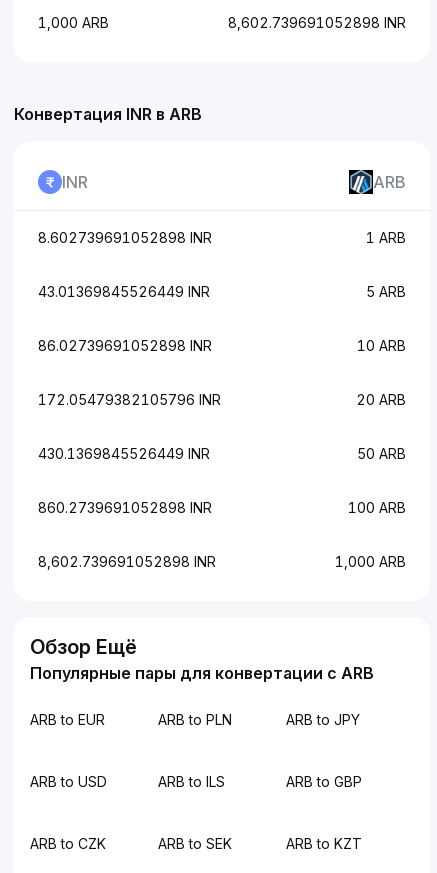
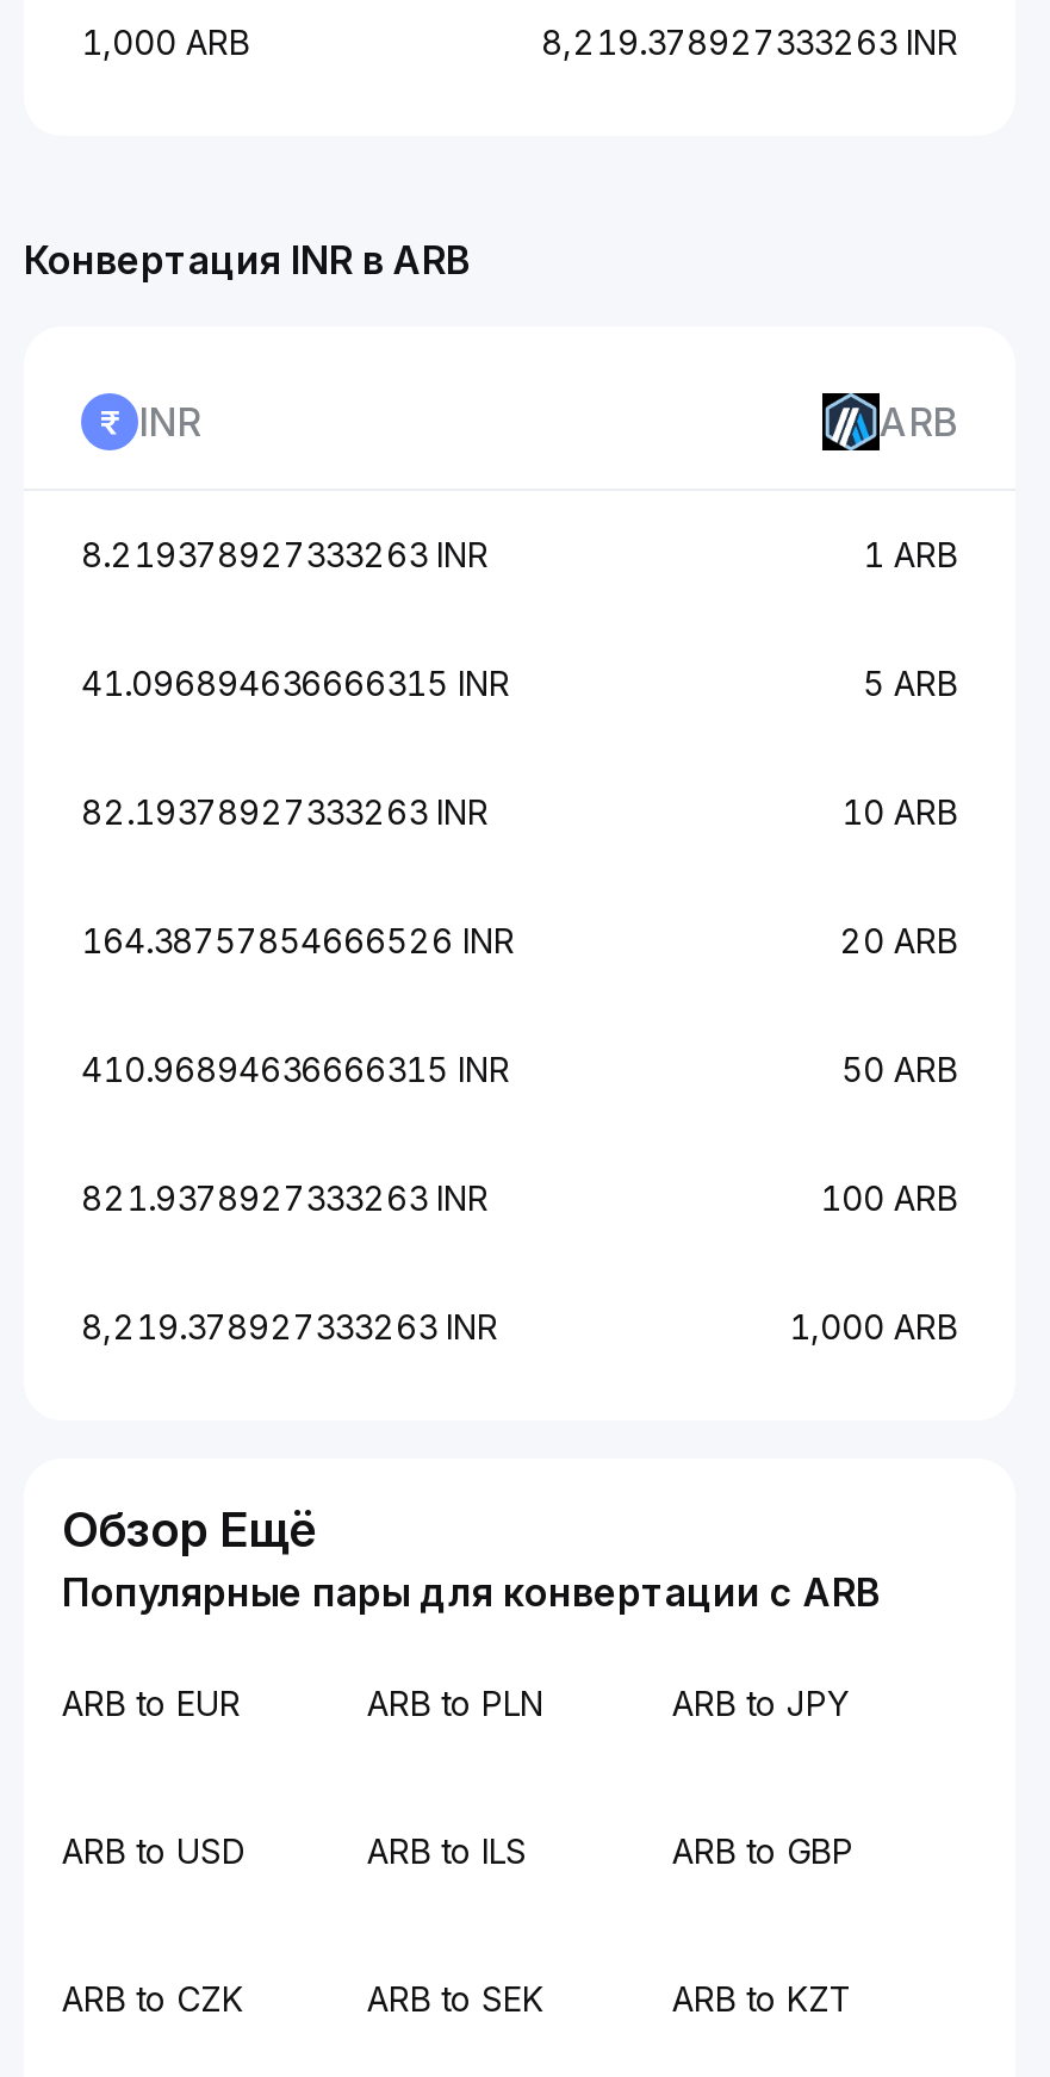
[228,14,406,31] 8,602.739691052898 INR -> [541,21,958,62] 8,219.378927333263 INR
[38,229,212,246] 8.602739691052898 INR -> [81,534,489,574] 8.219378927333263 INR
[38,283,210,300] 43.01369845526449 INR -> [81,663,510,703] 41.096894636666315 INR
[38,337,212,354] 86.02739691052898 INR -> [81,791,489,832] 82.19378927333263 INR
[38,391,221,408] 172.05479382105796 INR -> [81,920,515,960] 164.38757854666526 INR
[38,445,210,462] 430.1369845526449 INR -> [81,1049,510,1089] 410.96894636666315 INR
[38,499,212,516] 860.2739691052898 INR -> [81,1177,489,1218] 821.9378927333263 INR
[38,553,216,570] 8,602.739691052898 INR -> [81,1306,498,1347] 8,219.378927333263 INR

